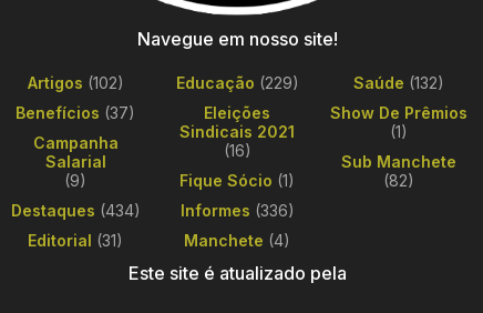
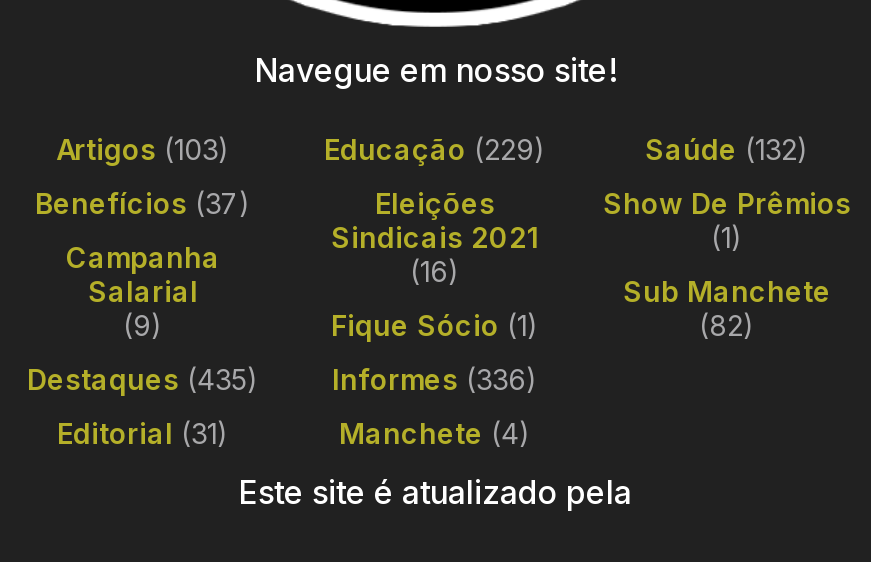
[27,74,124,92] Artigos (102) -> [56,133,230,167] Artigos (103)
[11,201,140,220] Destaques (434) -> [27,363,259,397] Destaques (435)

